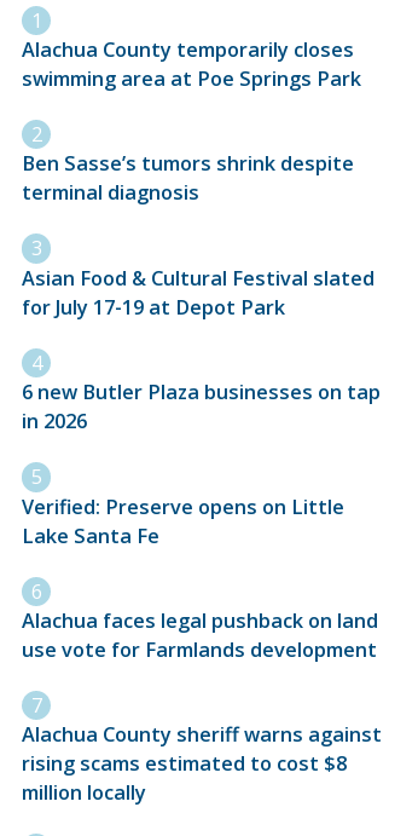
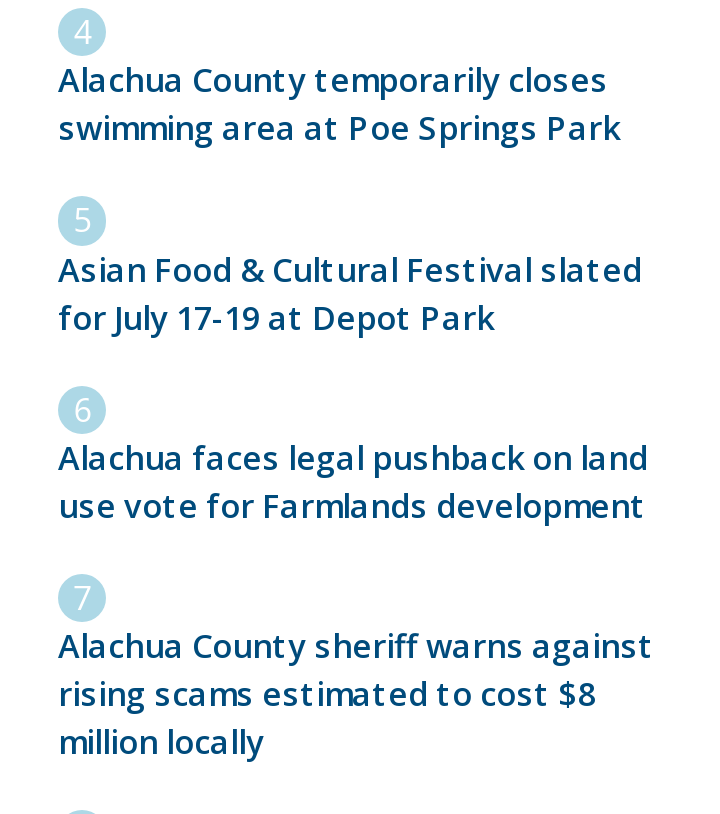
[22,151,354,206] Ben Sasse’s tumors shrink despite | terminal diagnosis -> none
[22,379,381,549] 6 new Butler Plaza businesses on tap | in 2026 | Verified: Preserve opens on Little | Lake Santa Fe -> none

